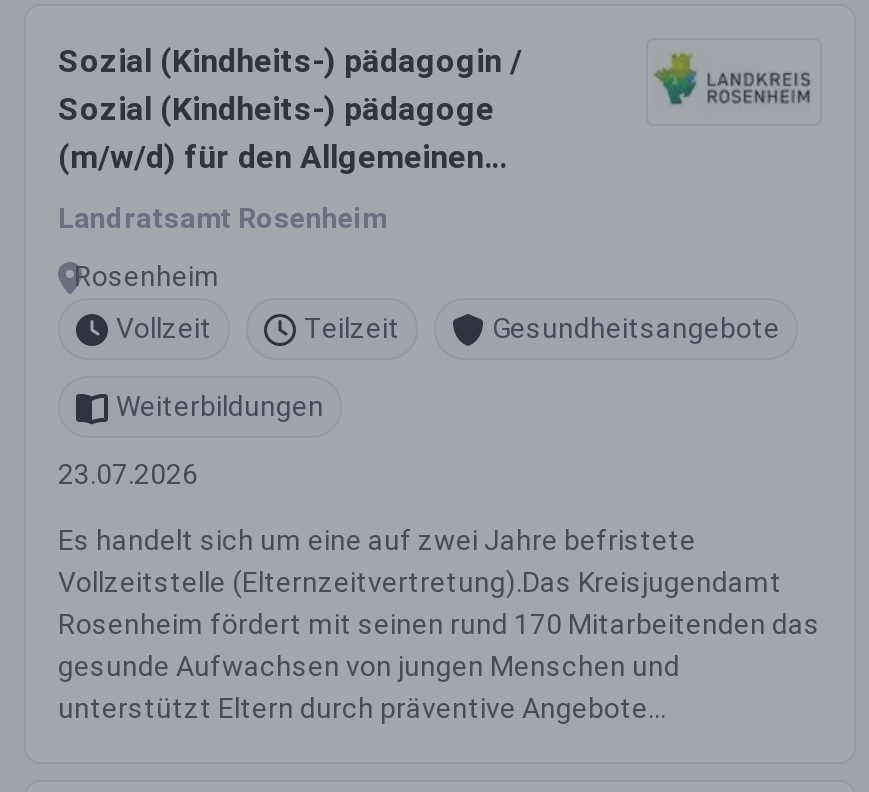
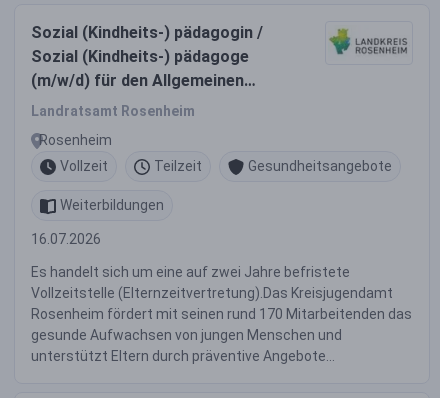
[58,458,198,490] 23.07.2026 -> [31,231,101,247] 16.07.2026

